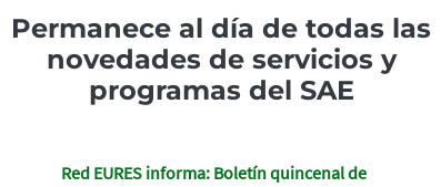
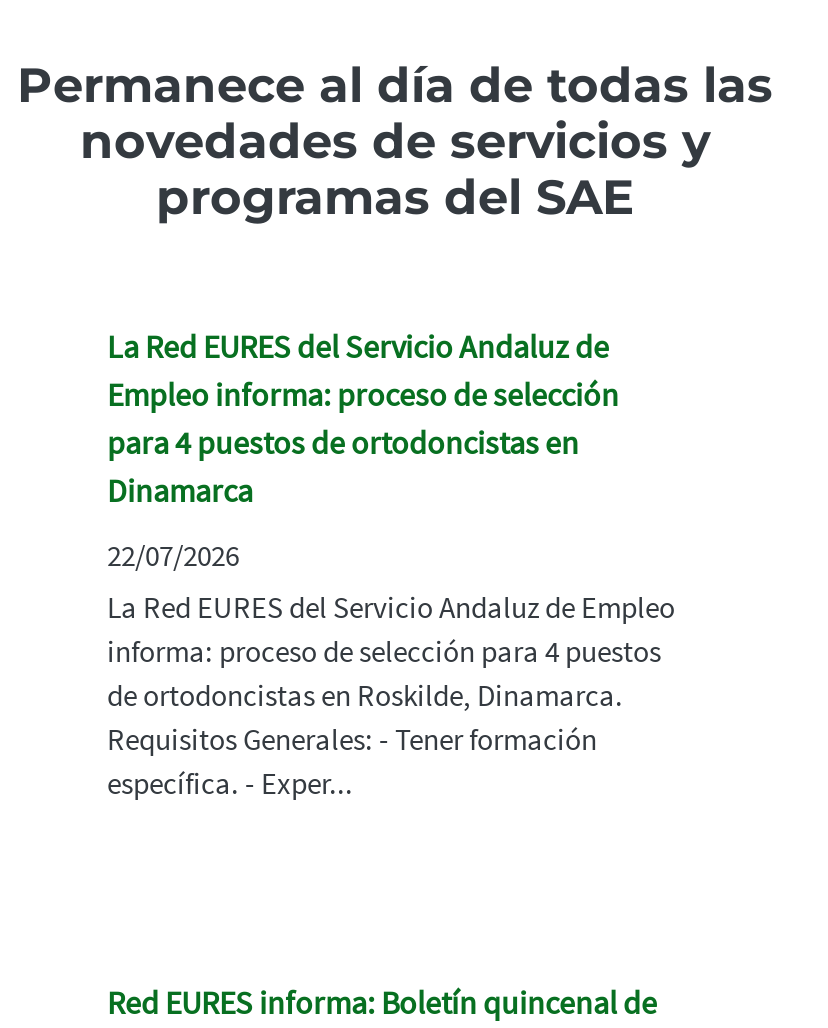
none -> [107,326,675,802] La Red EURES del Servicio Andaluz de | Empleo informa: proceso de selección | para 4 puestos de ortodoncistas en | Dinamarca | 22/07/2026 | La Red EURES del Servicio Andaluz de Empleo | informa: proceso de selección para 4 puestos | de ortodoncistas en Roskilde, Dinamarca. | Requisitos Generales: - Tener formación | específica. - Exper...

